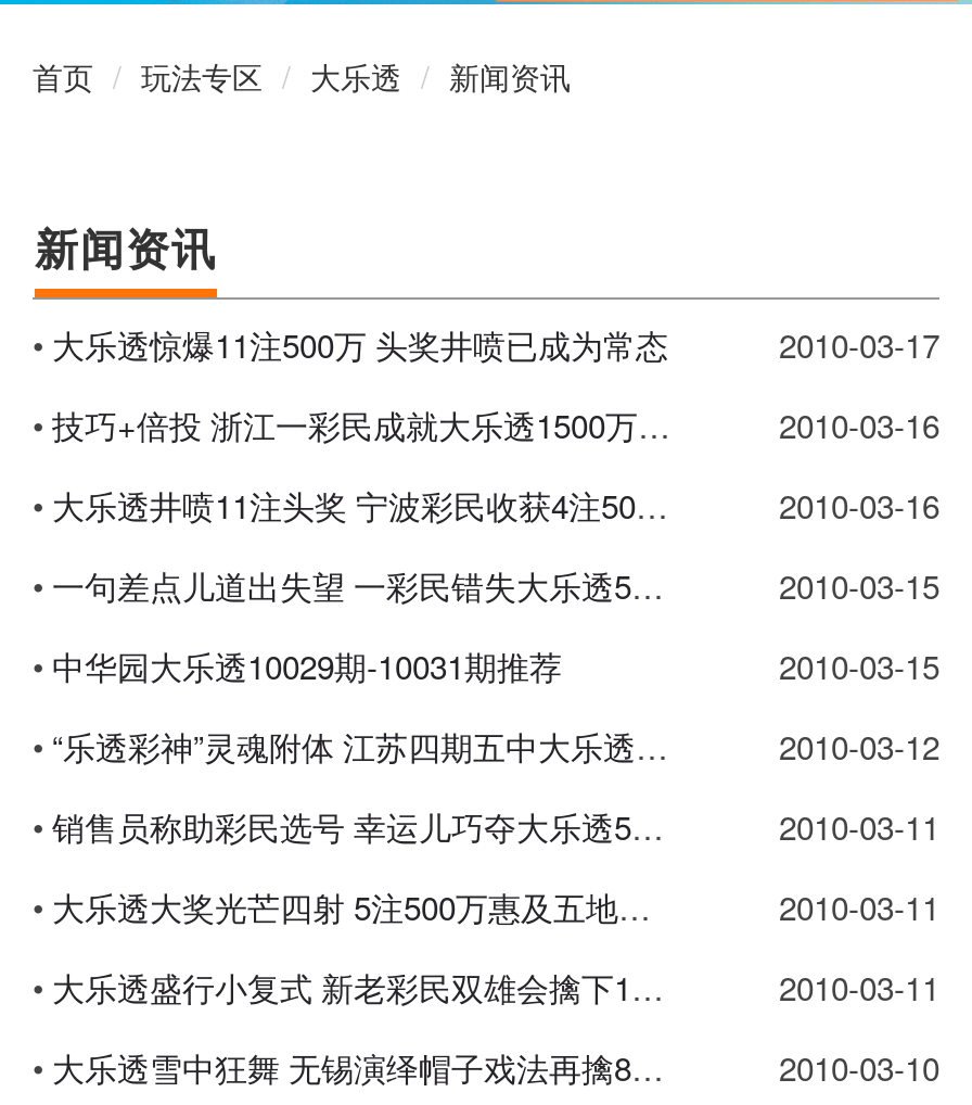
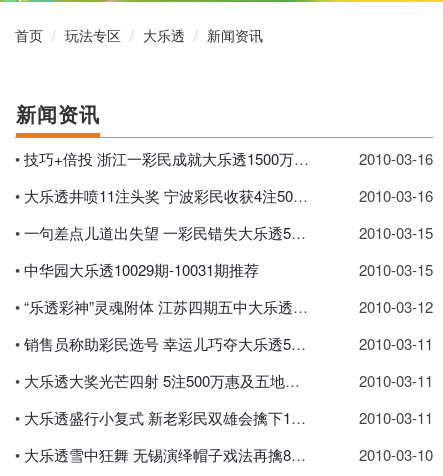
[33,322,939,368] •大乐透惊爆11注500万 头奖井喷已成为常态 | 2010-03-17 -> none

